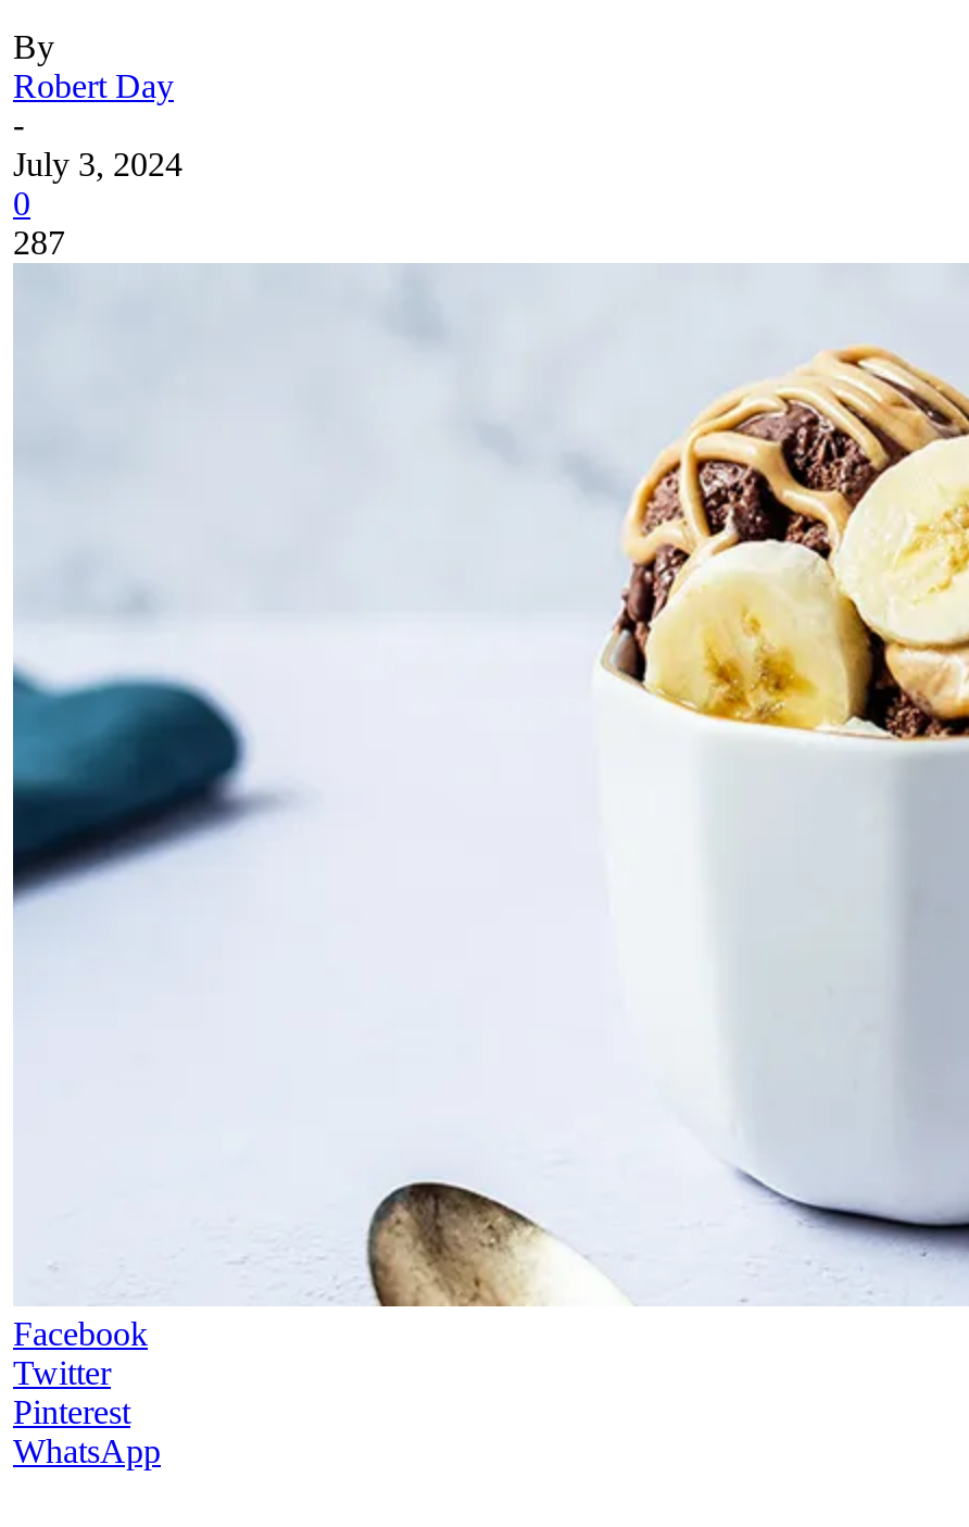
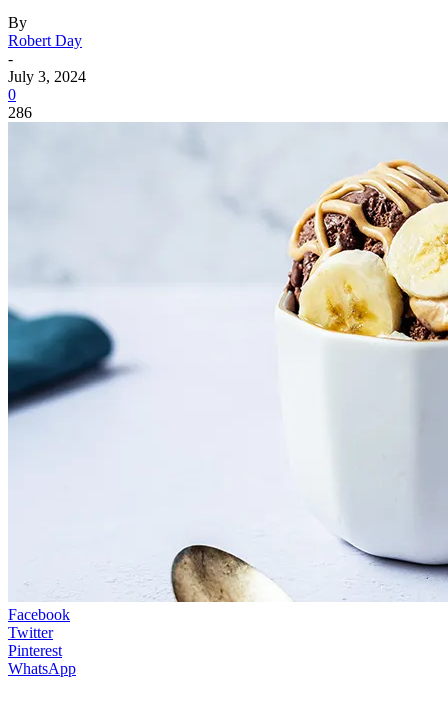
[13,223,65,260] 287 -> [8,104,32,121] 286

